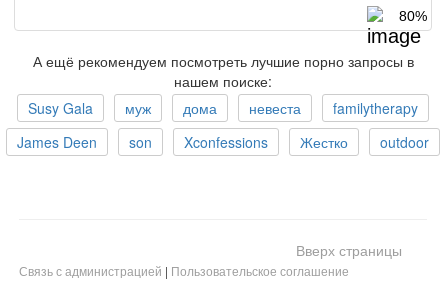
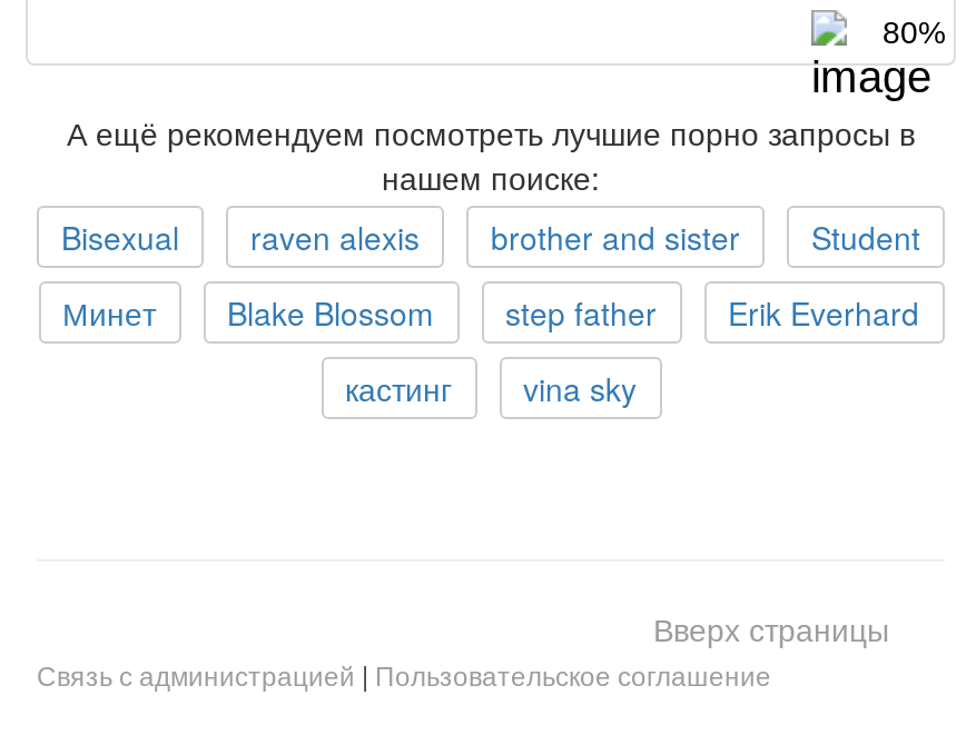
[17,98,429,152] Susy Gala | муж | дома | невеста | familytherapy | James Deen | son | Xconfessions | Жестко | outdoor -> [61,215,920,411] Bisexual | raven alexis | brother and sister | Student | Минет | Blake Blossom | step father | Erik Everhard | кастинг | vina sky

